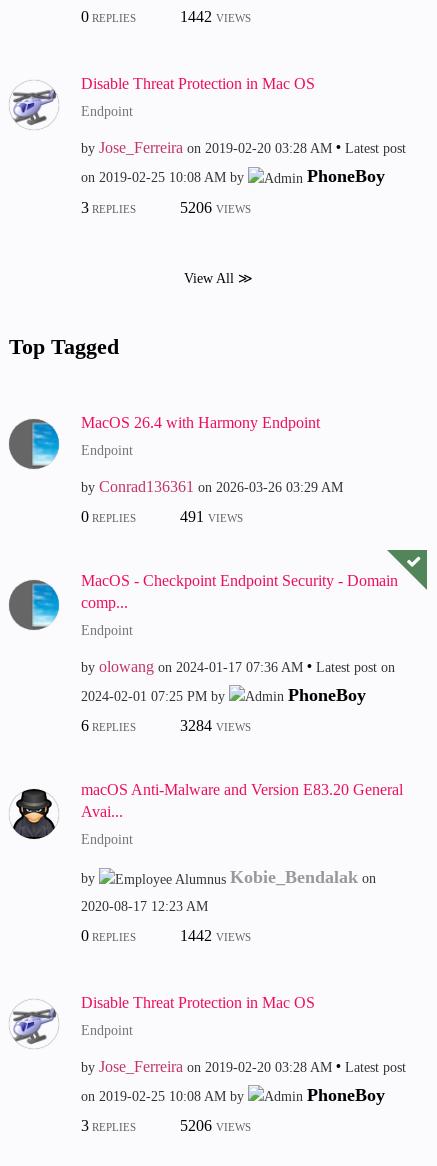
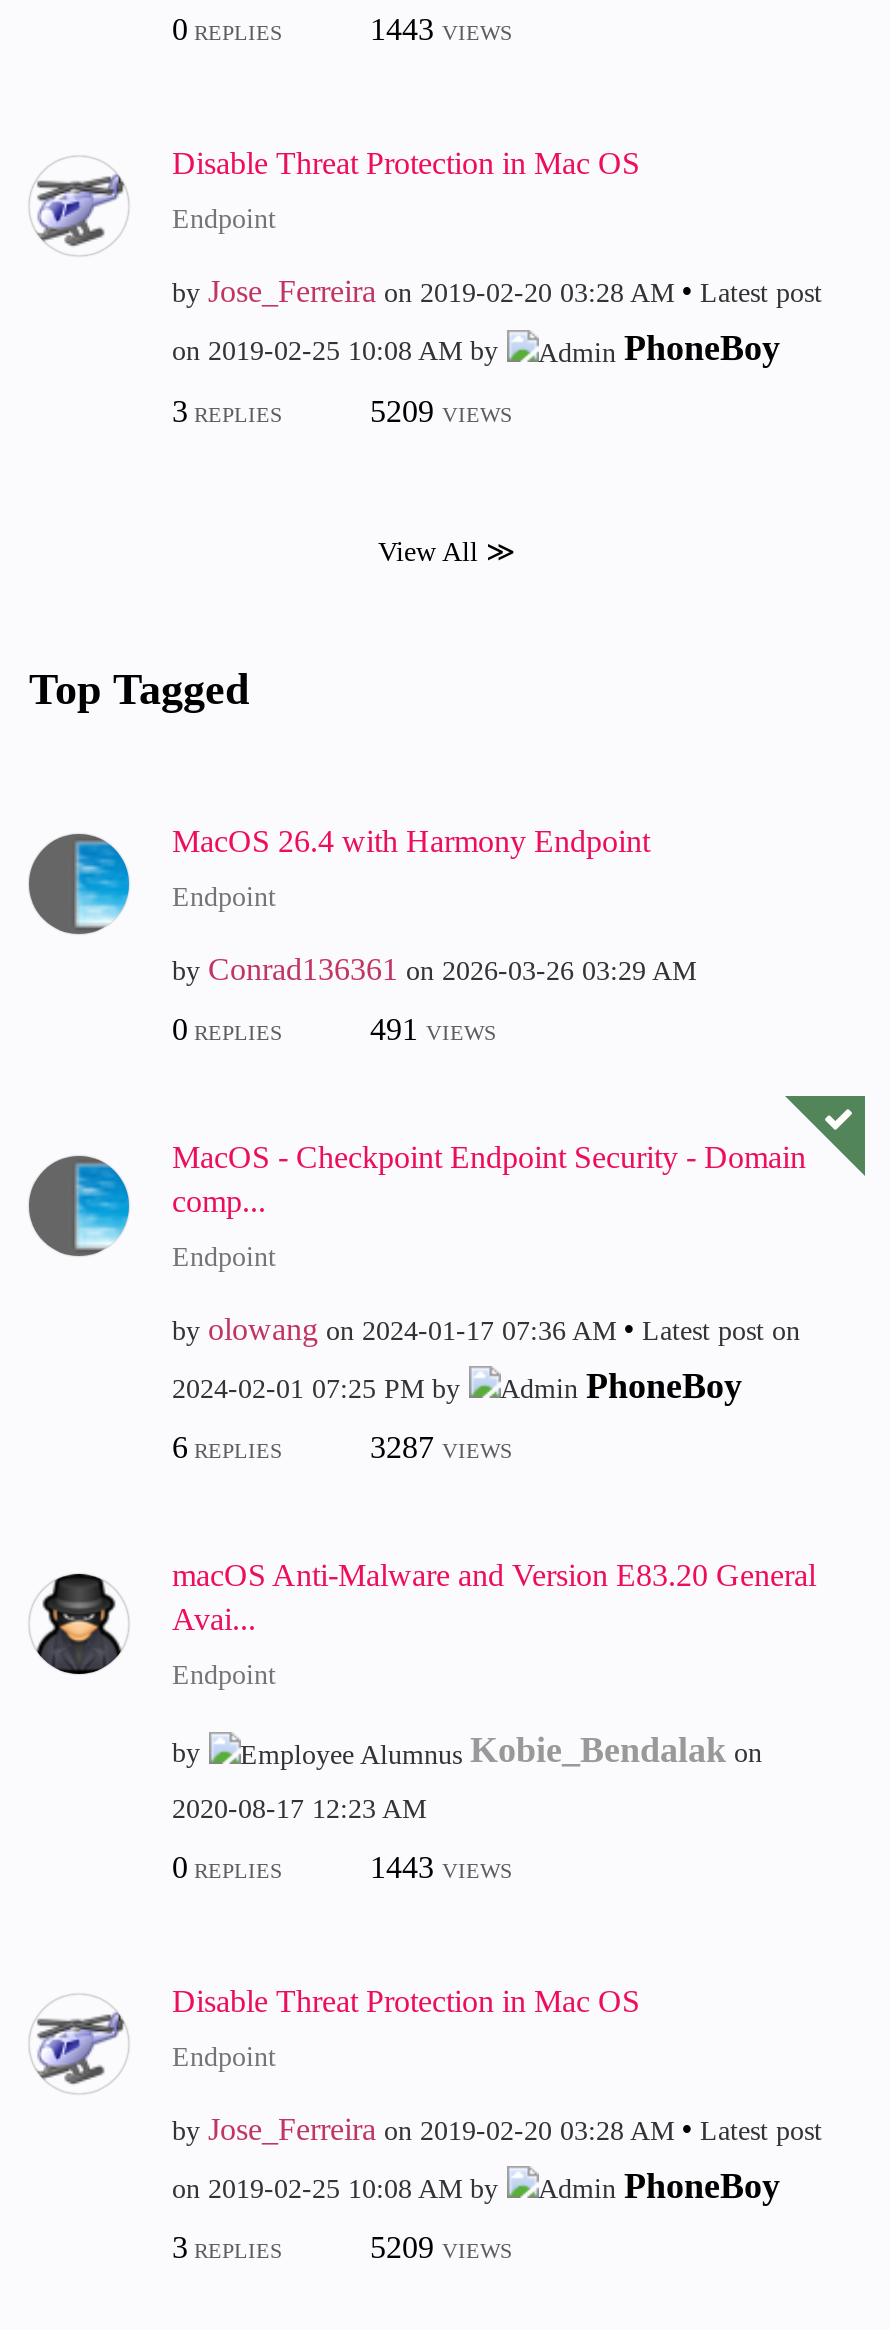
[179,8,250,25] 1442 VIEWS -> [370,12,512,46] 1443 VIEWS
[179,198,250,215] 5206 VIEWS -> [370,393,512,427] 5209 VIEWS
[179,717,250,734] 3284 VIEWS -> [370,1430,512,1464] 3287 VIEWS
[179,926,250,943] 1442 VIEWS -> [370,1849,512,1883] 1443 VIEWS
[179,1117,250,1134] 5206 VIEWS -> [370,2230,512,2264] 5209 VIEWS

